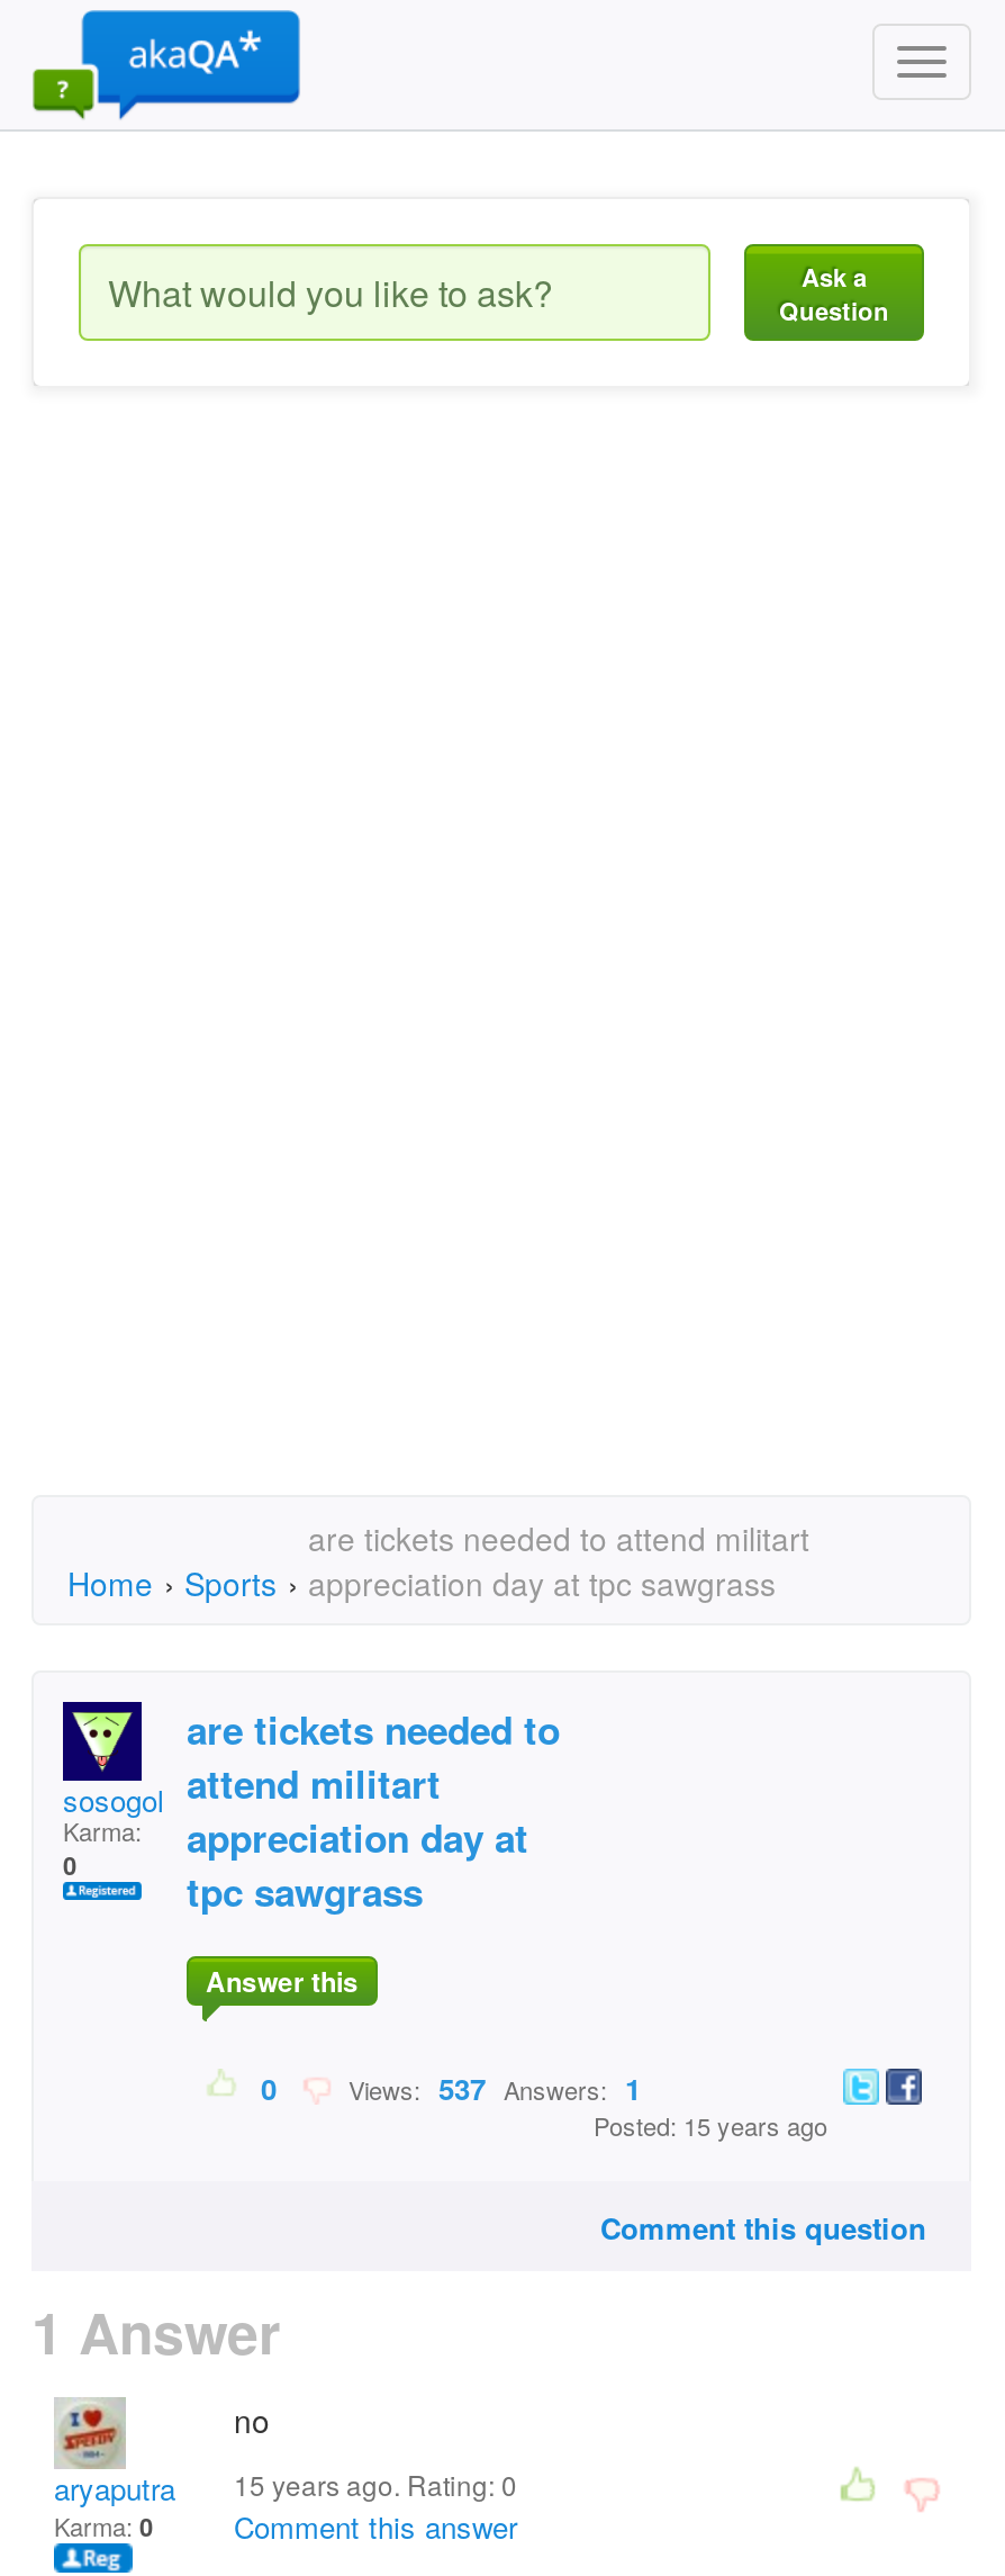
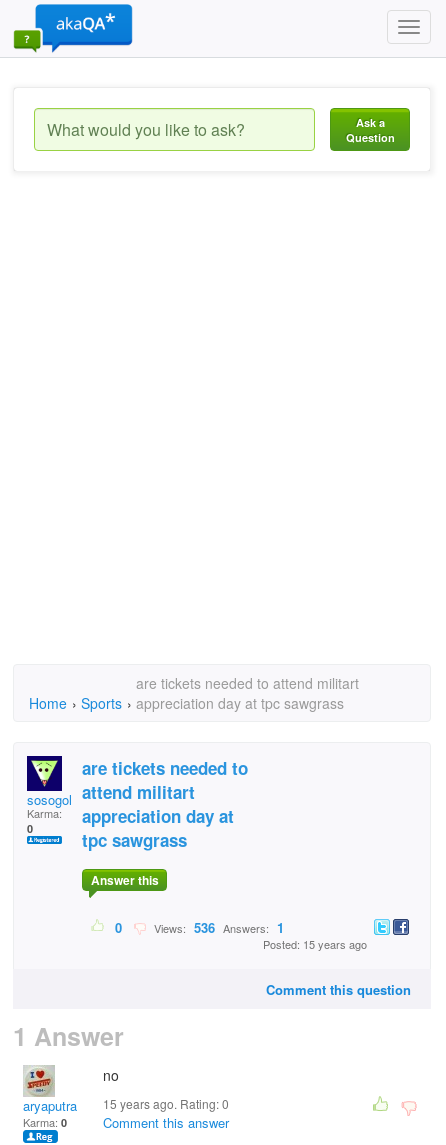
[335,2067,641,2109] Views: 537 Answers: 1 -> [148,918,284,937] Views: 536 Answers: 1

